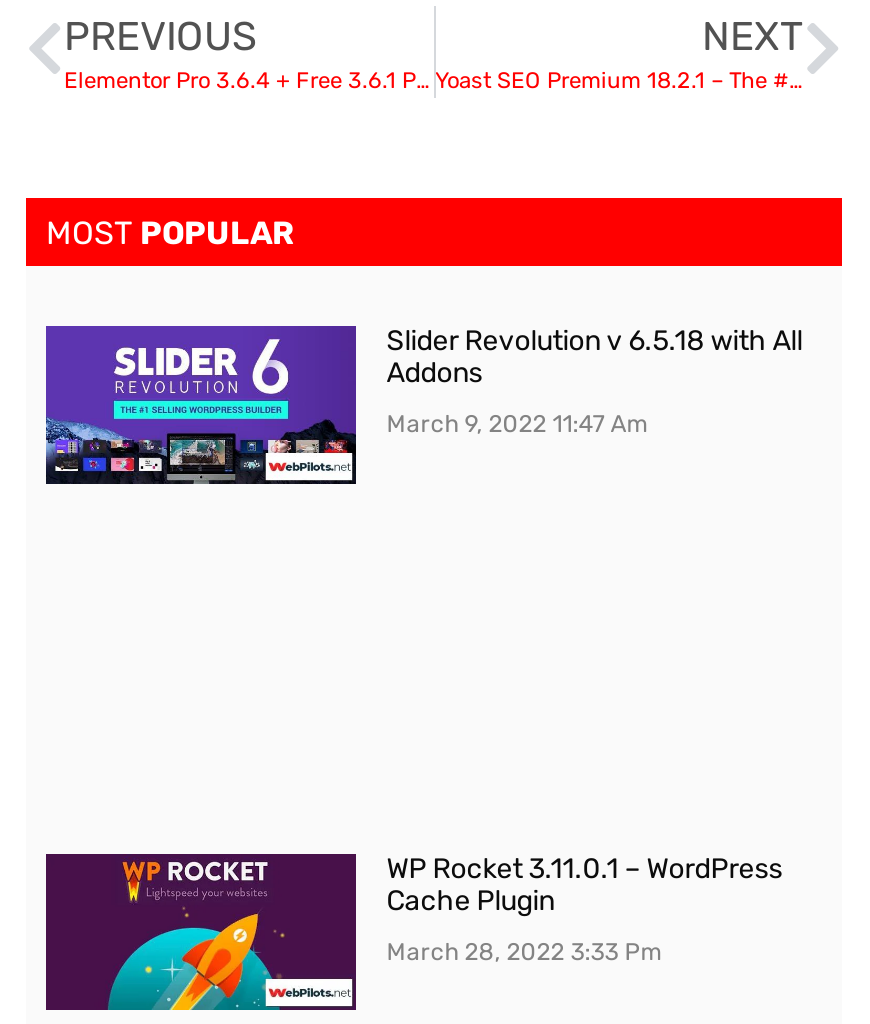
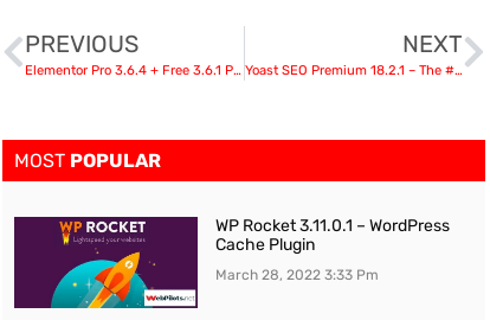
[44,325,802,487] [image] | Slider Revolution v 6.5.18 with All | Addons | March 9, 2022 11:47 Am -> none

